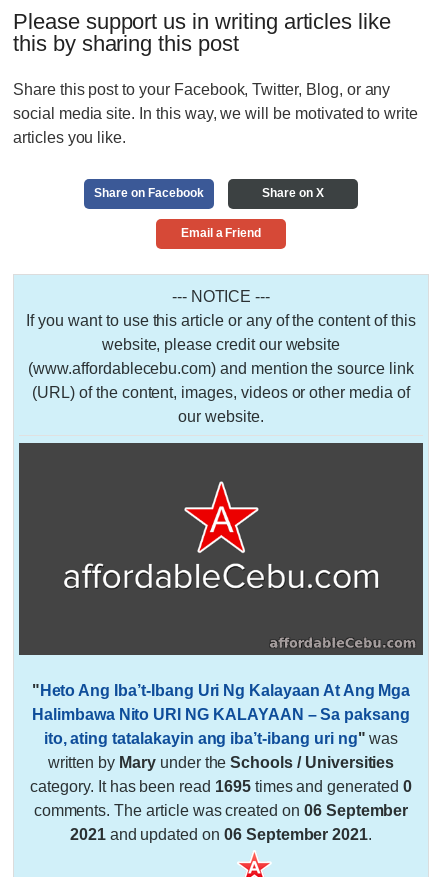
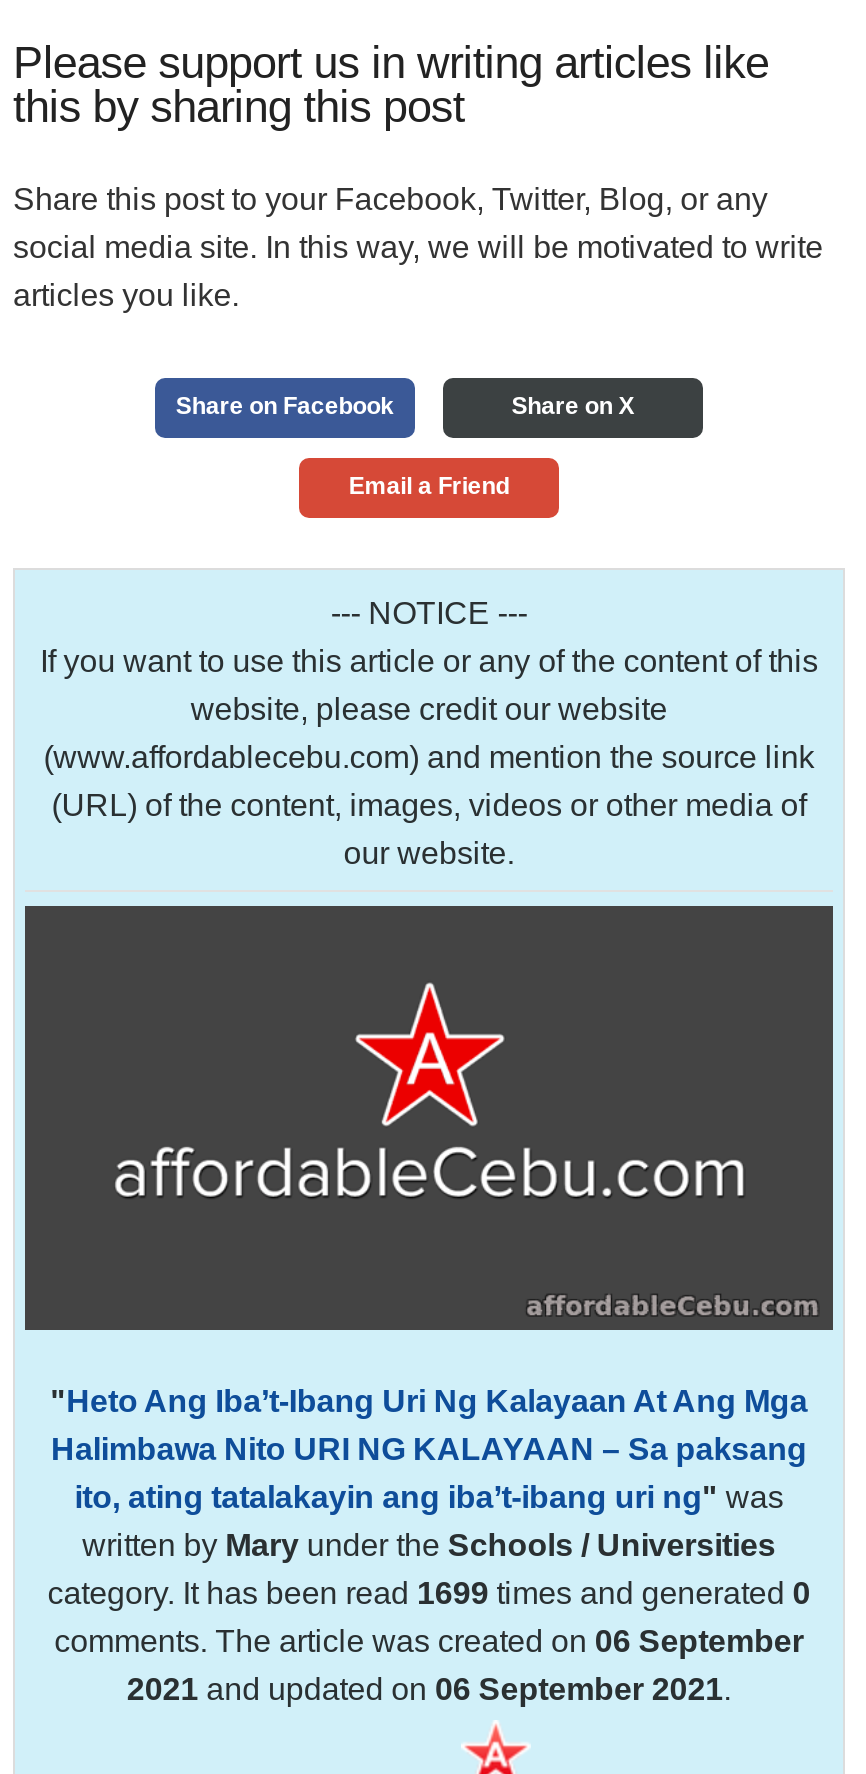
[30,778,412,795] category. It has been read 1695 times and generated 0 -> [47,1575,810,1609] category. It has been read 1699 times and generated 0

